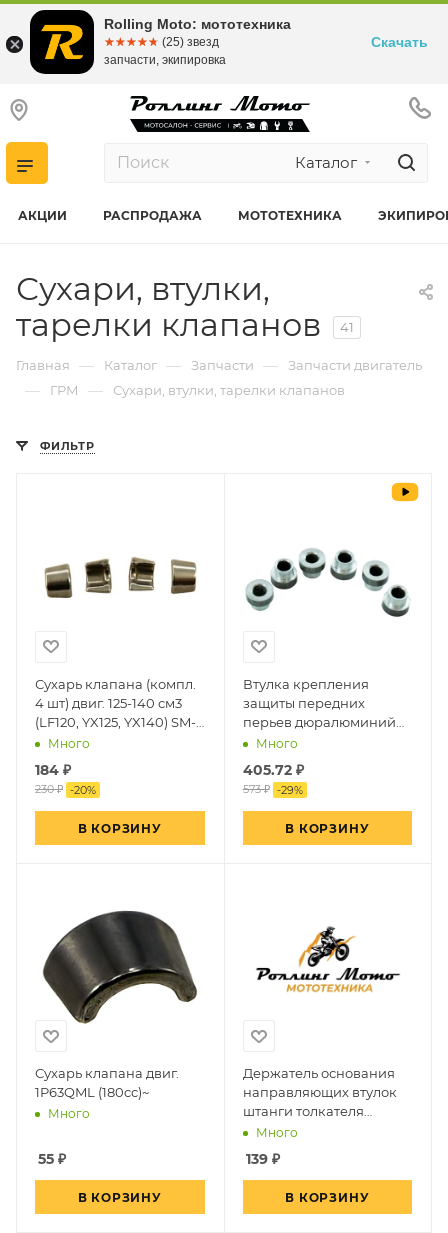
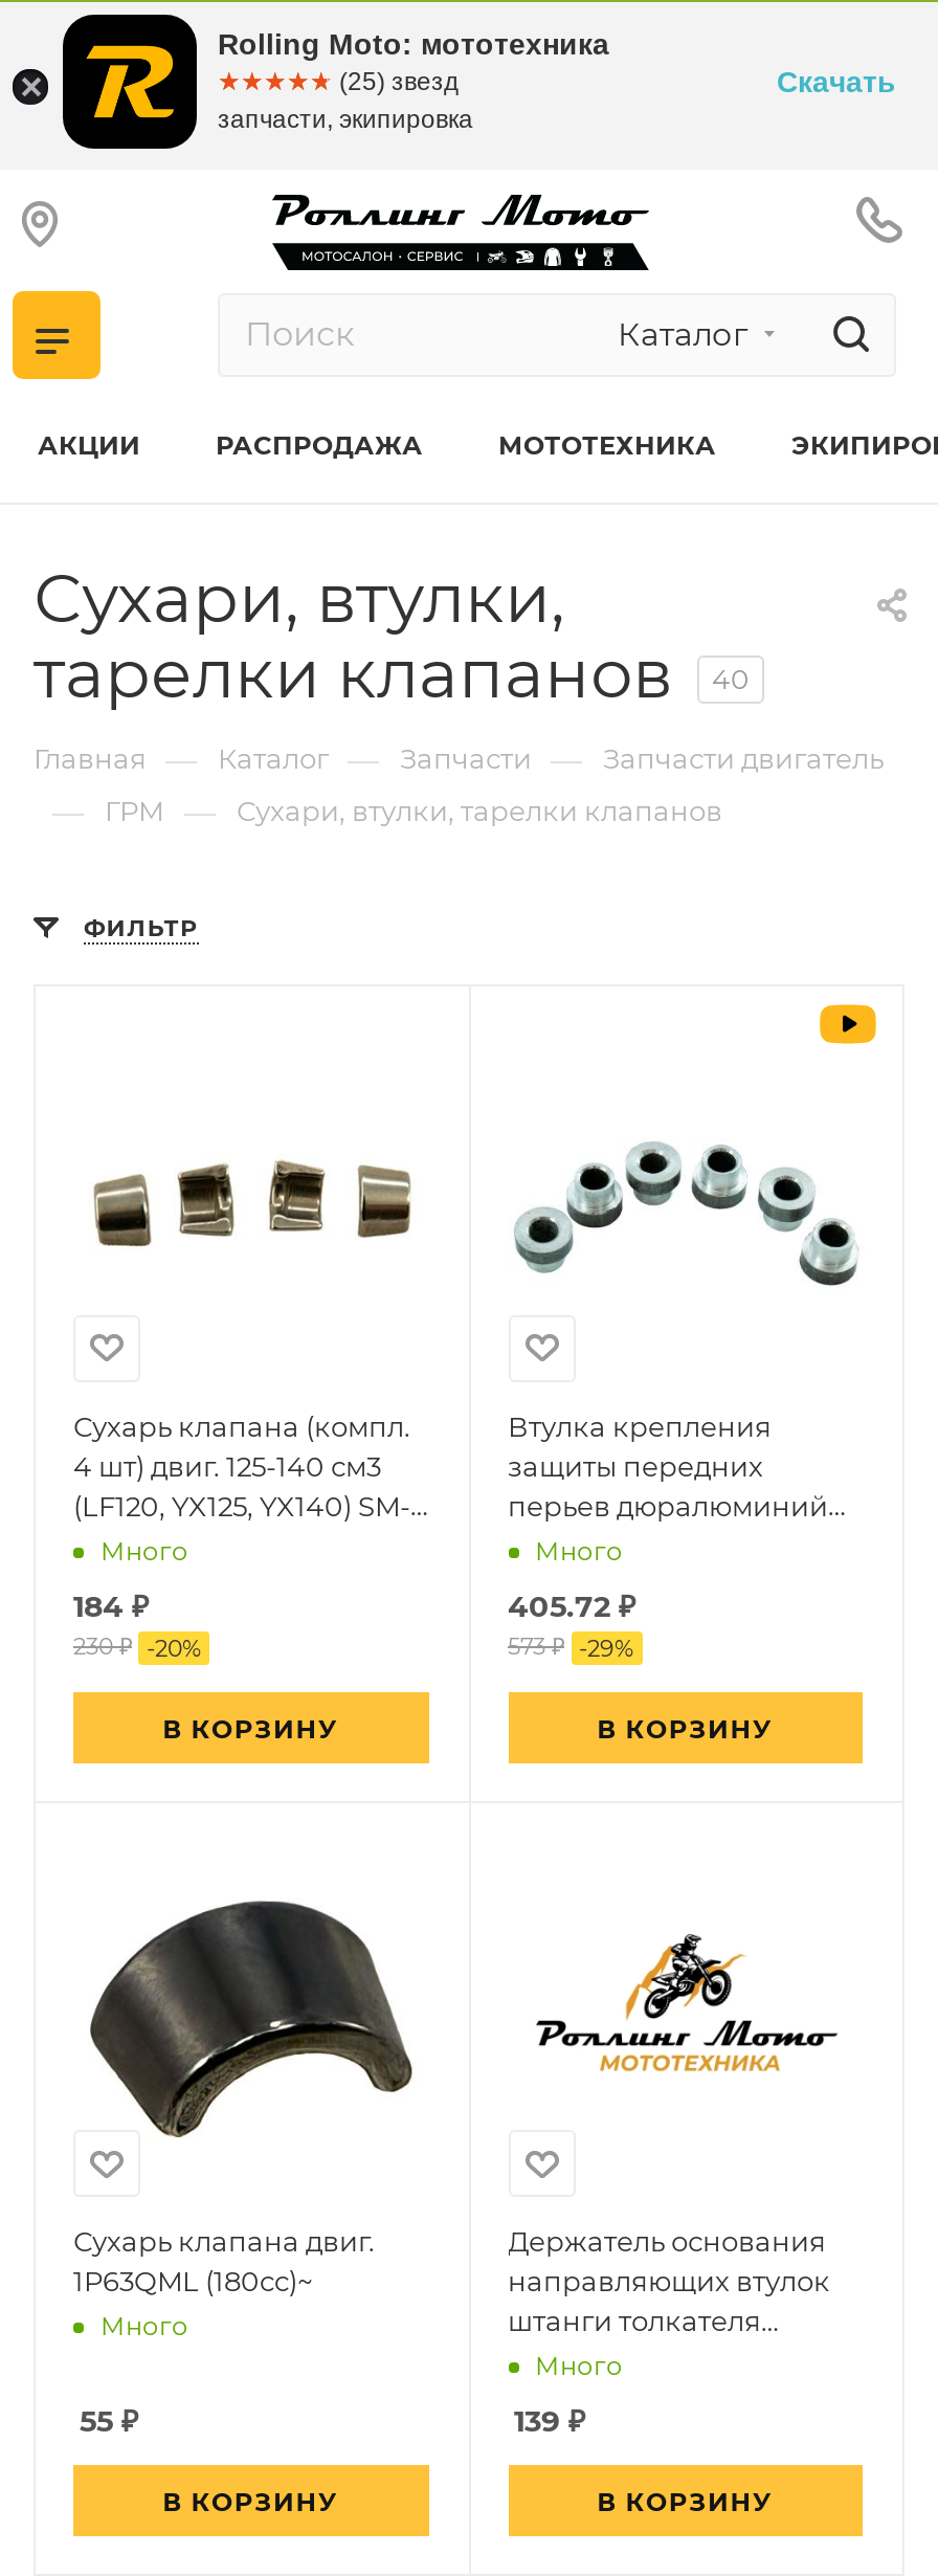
[16,305,354,344] тарелки клапанов 41 -> [33,632,750,714] тарелки клапанов 40

